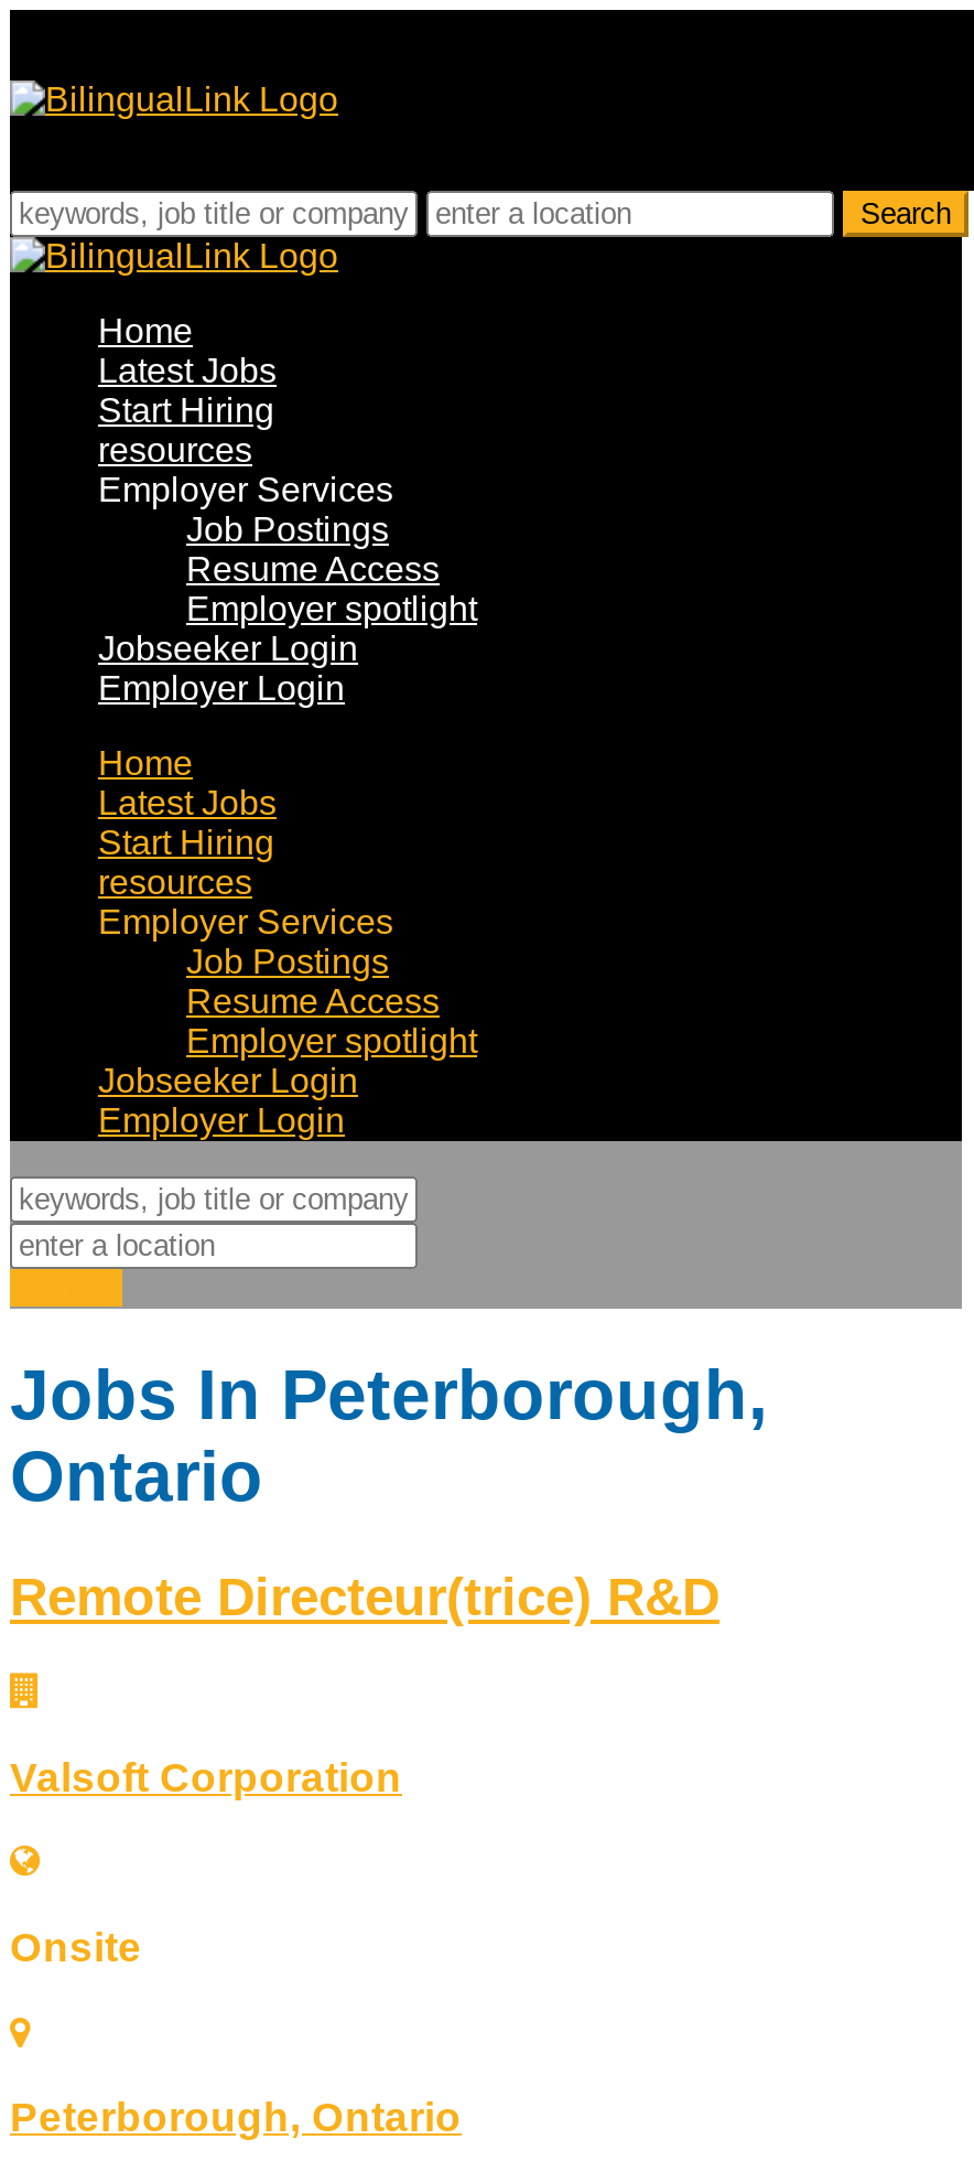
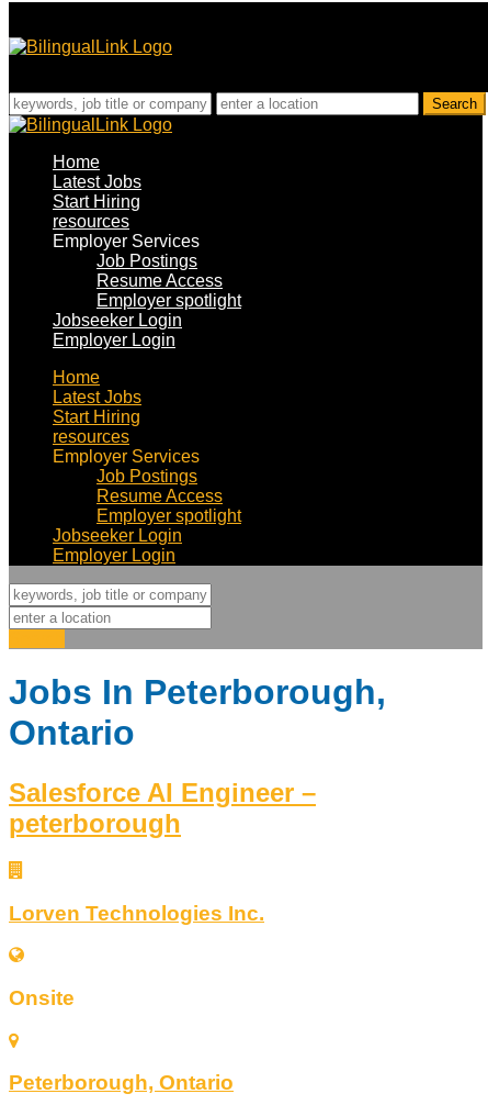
[10,1567,719,1626] Remote Directeur(trice) R&D -> [9,778,316,838] Salesforce AI Engineer – | peterborough
[10,1753,402,1799] Valsoft Corporation -> [9,901,264,924] Lorven Technologies Inc.

